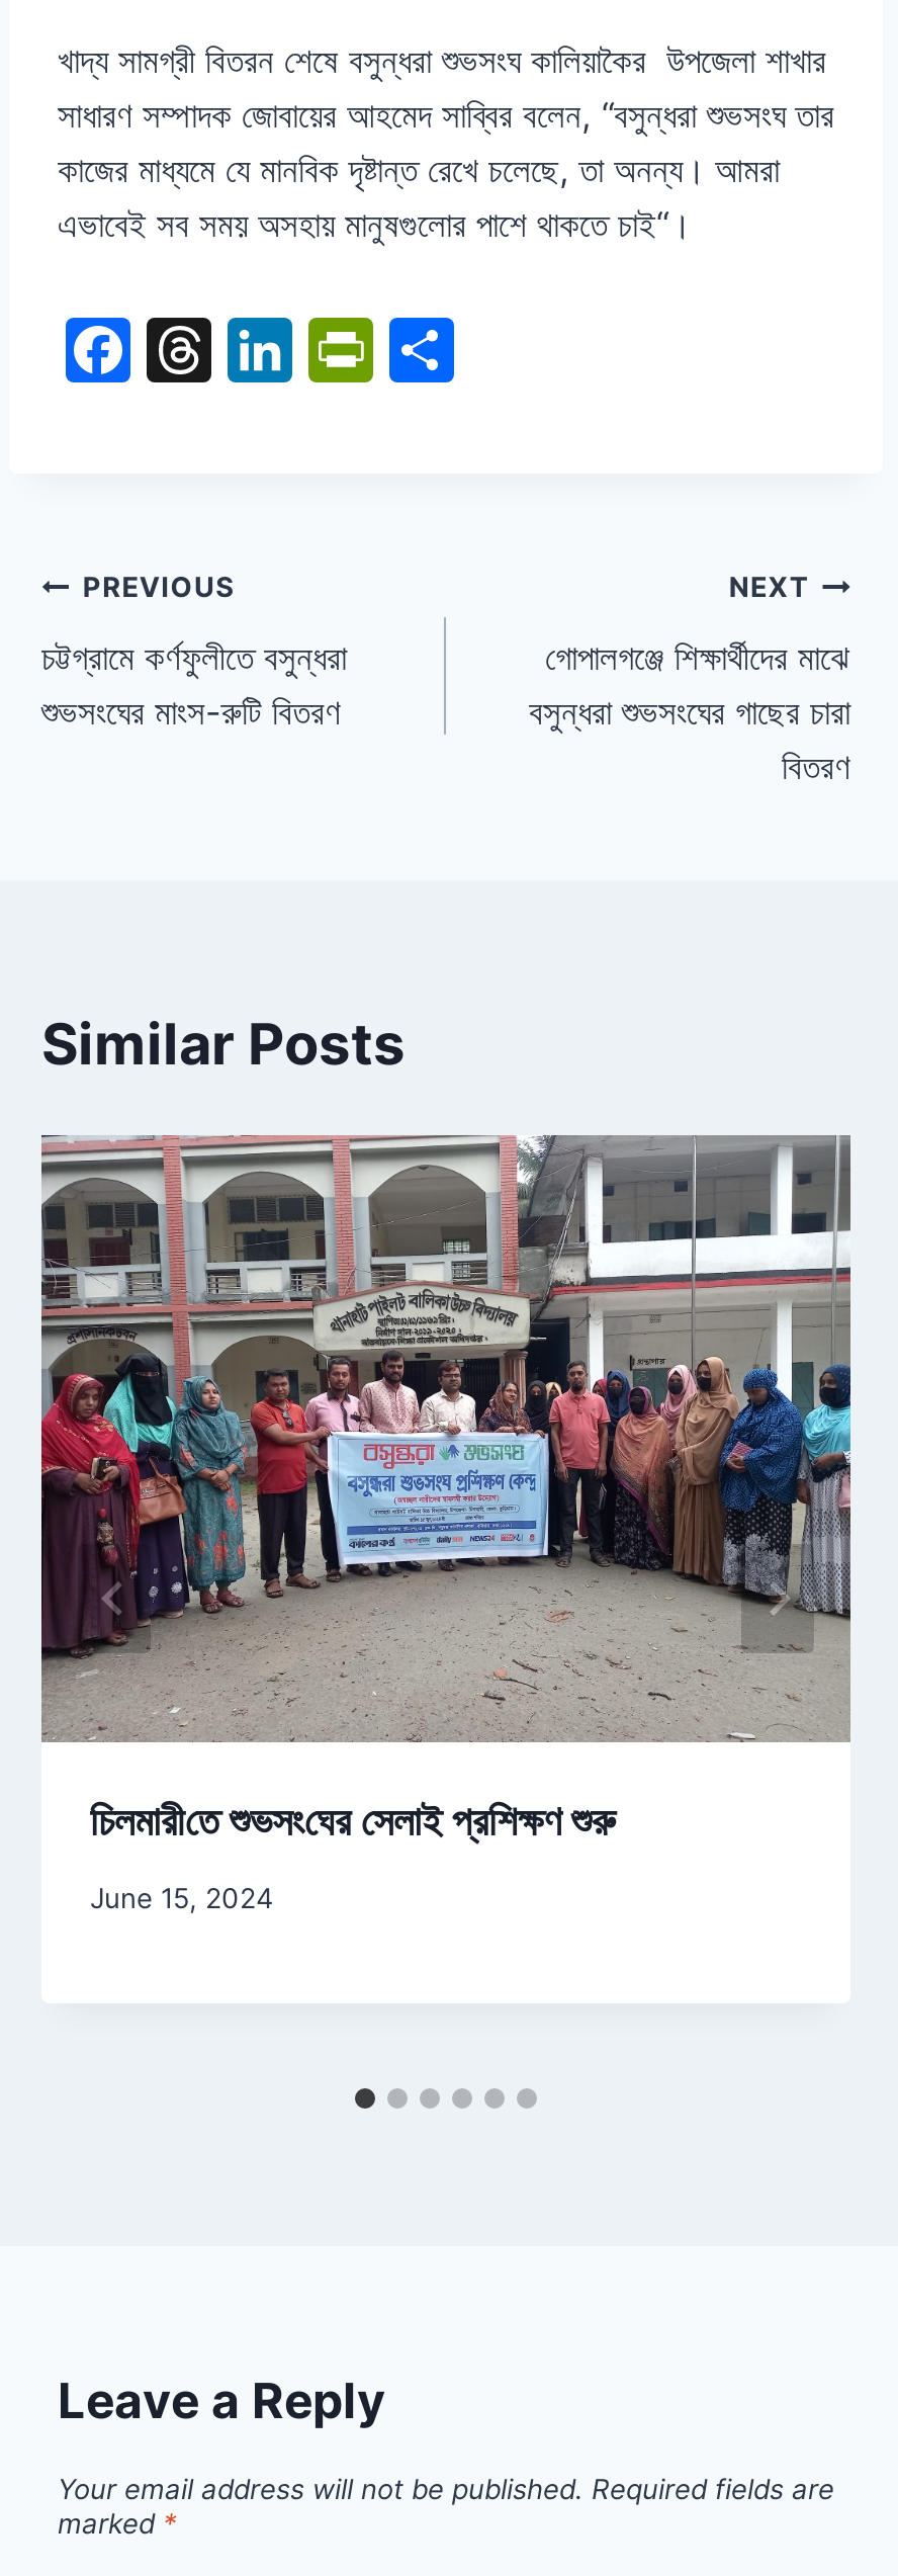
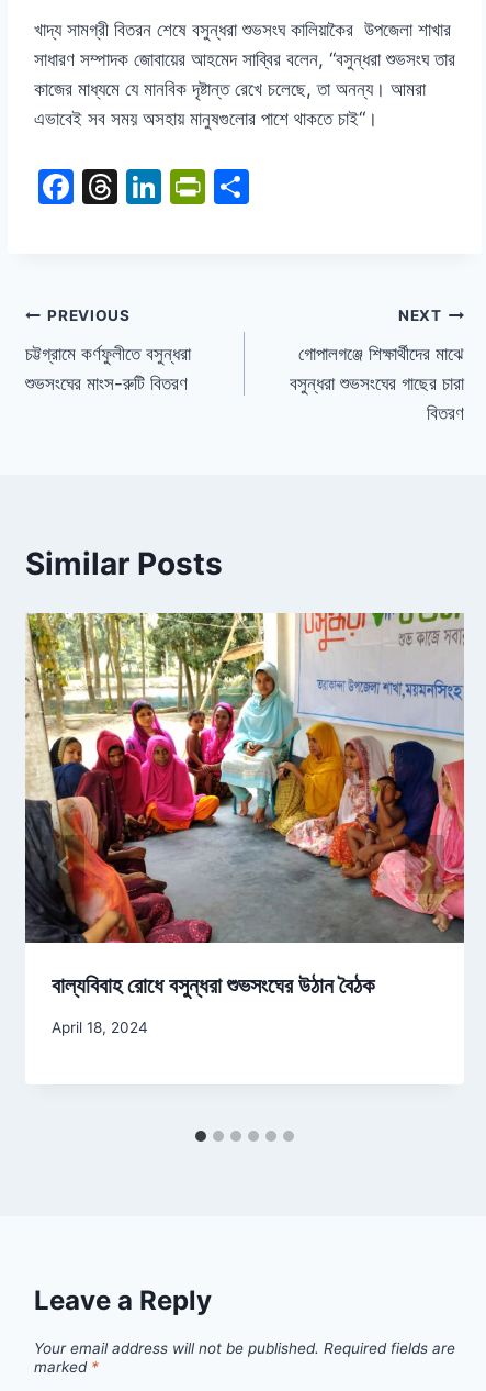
[39,1133,852,1845] [image] | চিলমারী‌তে শুভসং‌ঘের সেলাই প্রশিক্ষ‌ণ শুরু -> [25,612,465,998] [image] | বাল্যবিবাহ রোধে বসুন্ধরা শুভসংঘের উঠান বৈঠক
[90,1882,274,1915] June 15, 2024 -> [52,1019,148,1036] April 18, 2024

